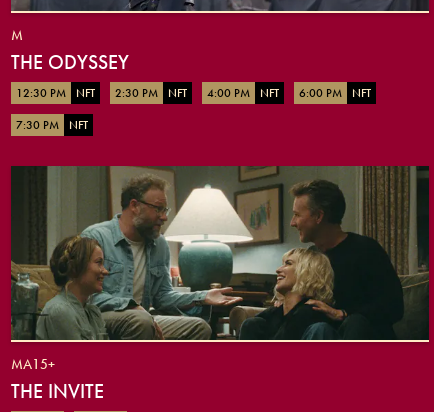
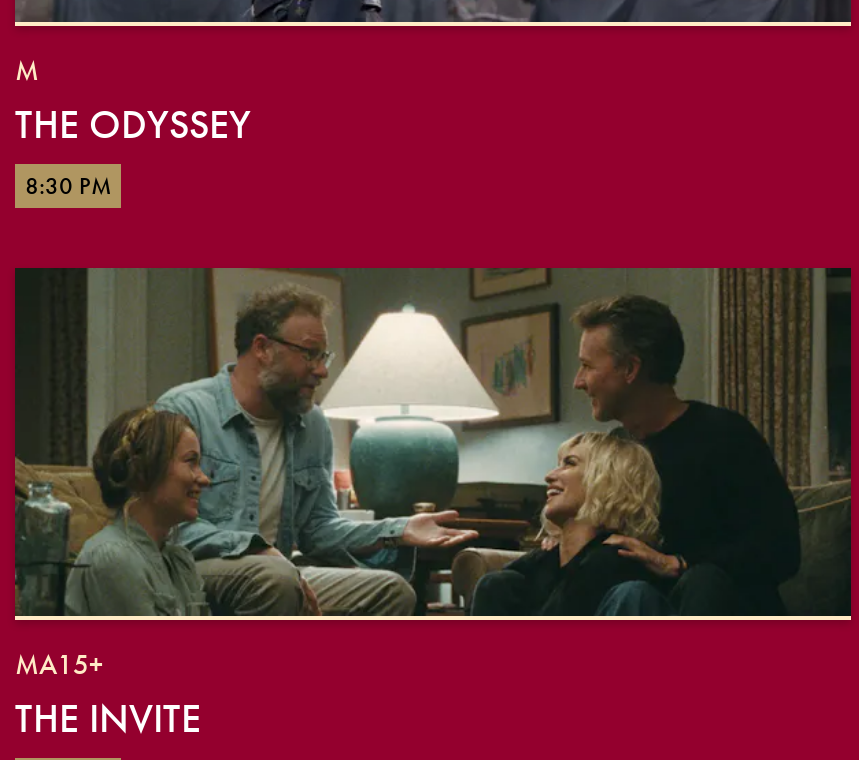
[16,85,371,133] 12:30 PM | NFT | 2:30 PM | NFT | 4:00 PM | NFT | 6:00 PM | NFT | 7:30 PM | NFT -> [25,169,111,201] 8:30 PM

